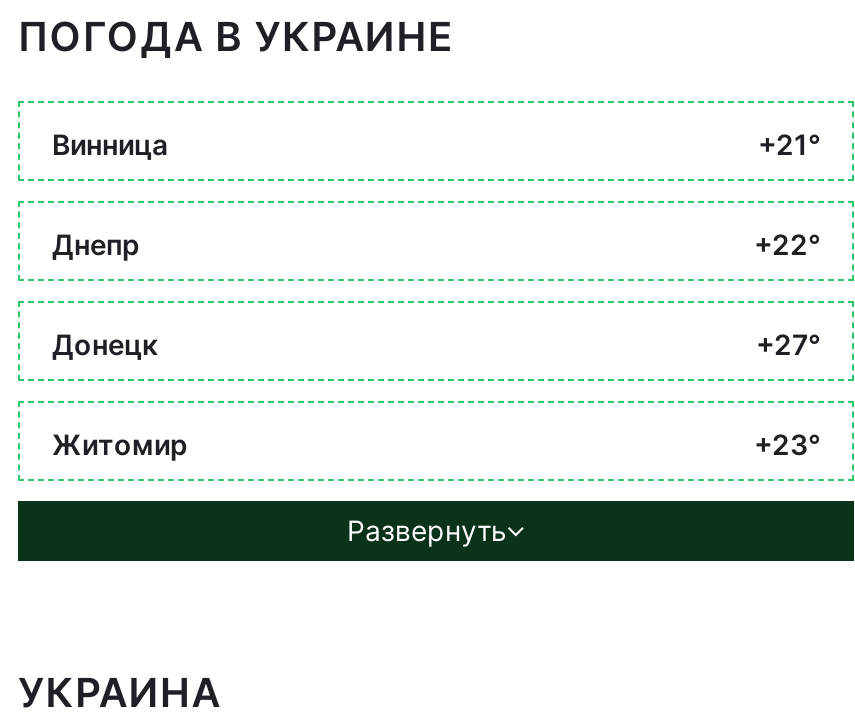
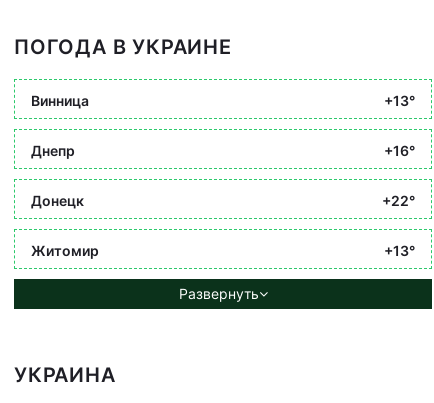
[758,126,820,160] +21° -> [384,91,415,108] +13°
[754,226,820,260] +22° -> [384,141,415,158] +16°
[756,326,820,360] +27° -> [382,191,415,208] +22°
[754,426,820,460] +23° -> [384,241,415,258] +13°

